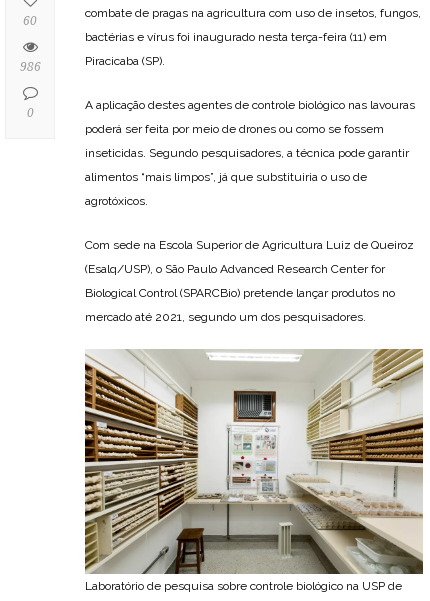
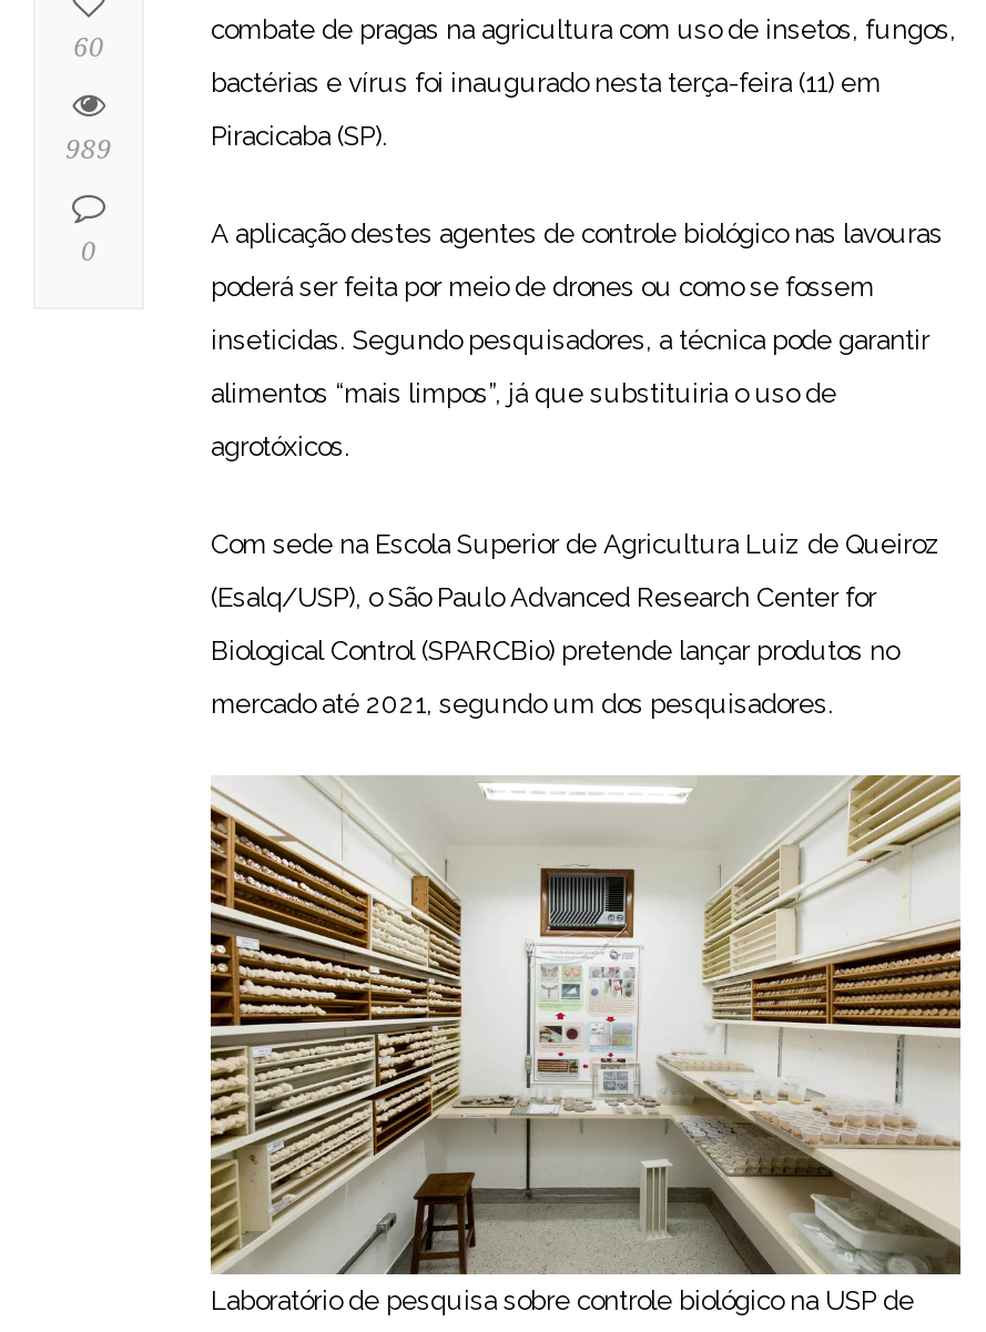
[19,60,40,74] 986 -> [65,133,112,164] 989

